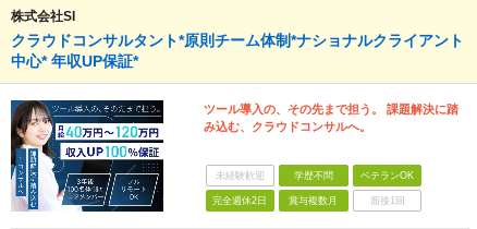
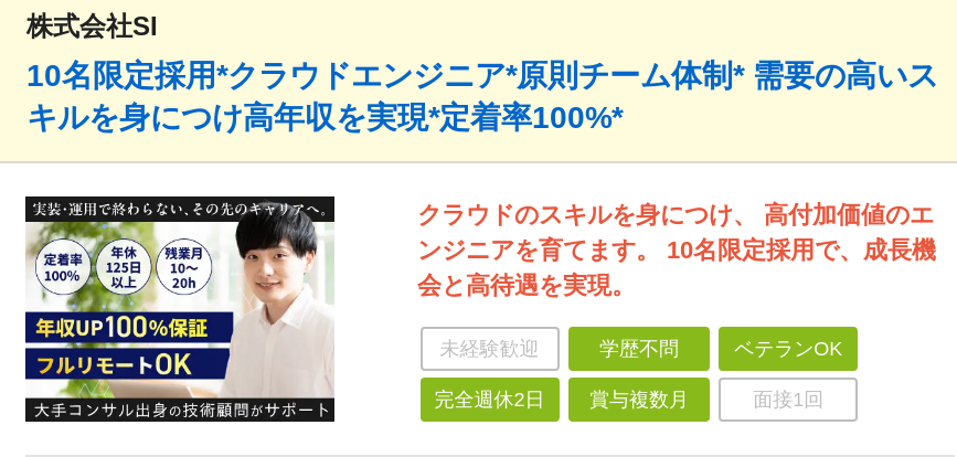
[11,32,464,70] クラウドコンサルタント*原則チーム体制*ナショナルクライアント | 中心* 年収UP保証* -> [26,57,938,135] 10名限定採用*クラウドエンジニア*原則チーム体制* 需要の高いス | キルを身につけ高年収を実現*定着率100%*
[10,99,459,212] [image] | ツール導入の、その先まで担う。 課題解決に踏 | み込む、クラウドコンサルへ。 -> [23,194,936,424] [image] | クラウドのスキルを身につけ、 高付加価値のエ | ンジニアを育てます。 10名限定採用で、成長機 | 会と高待遇を実現。

